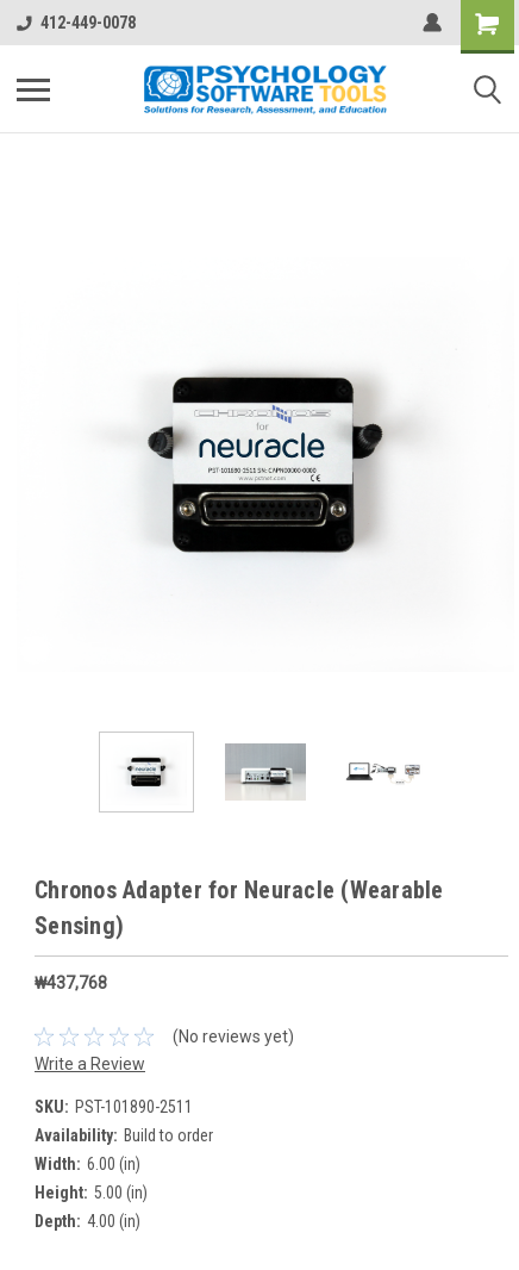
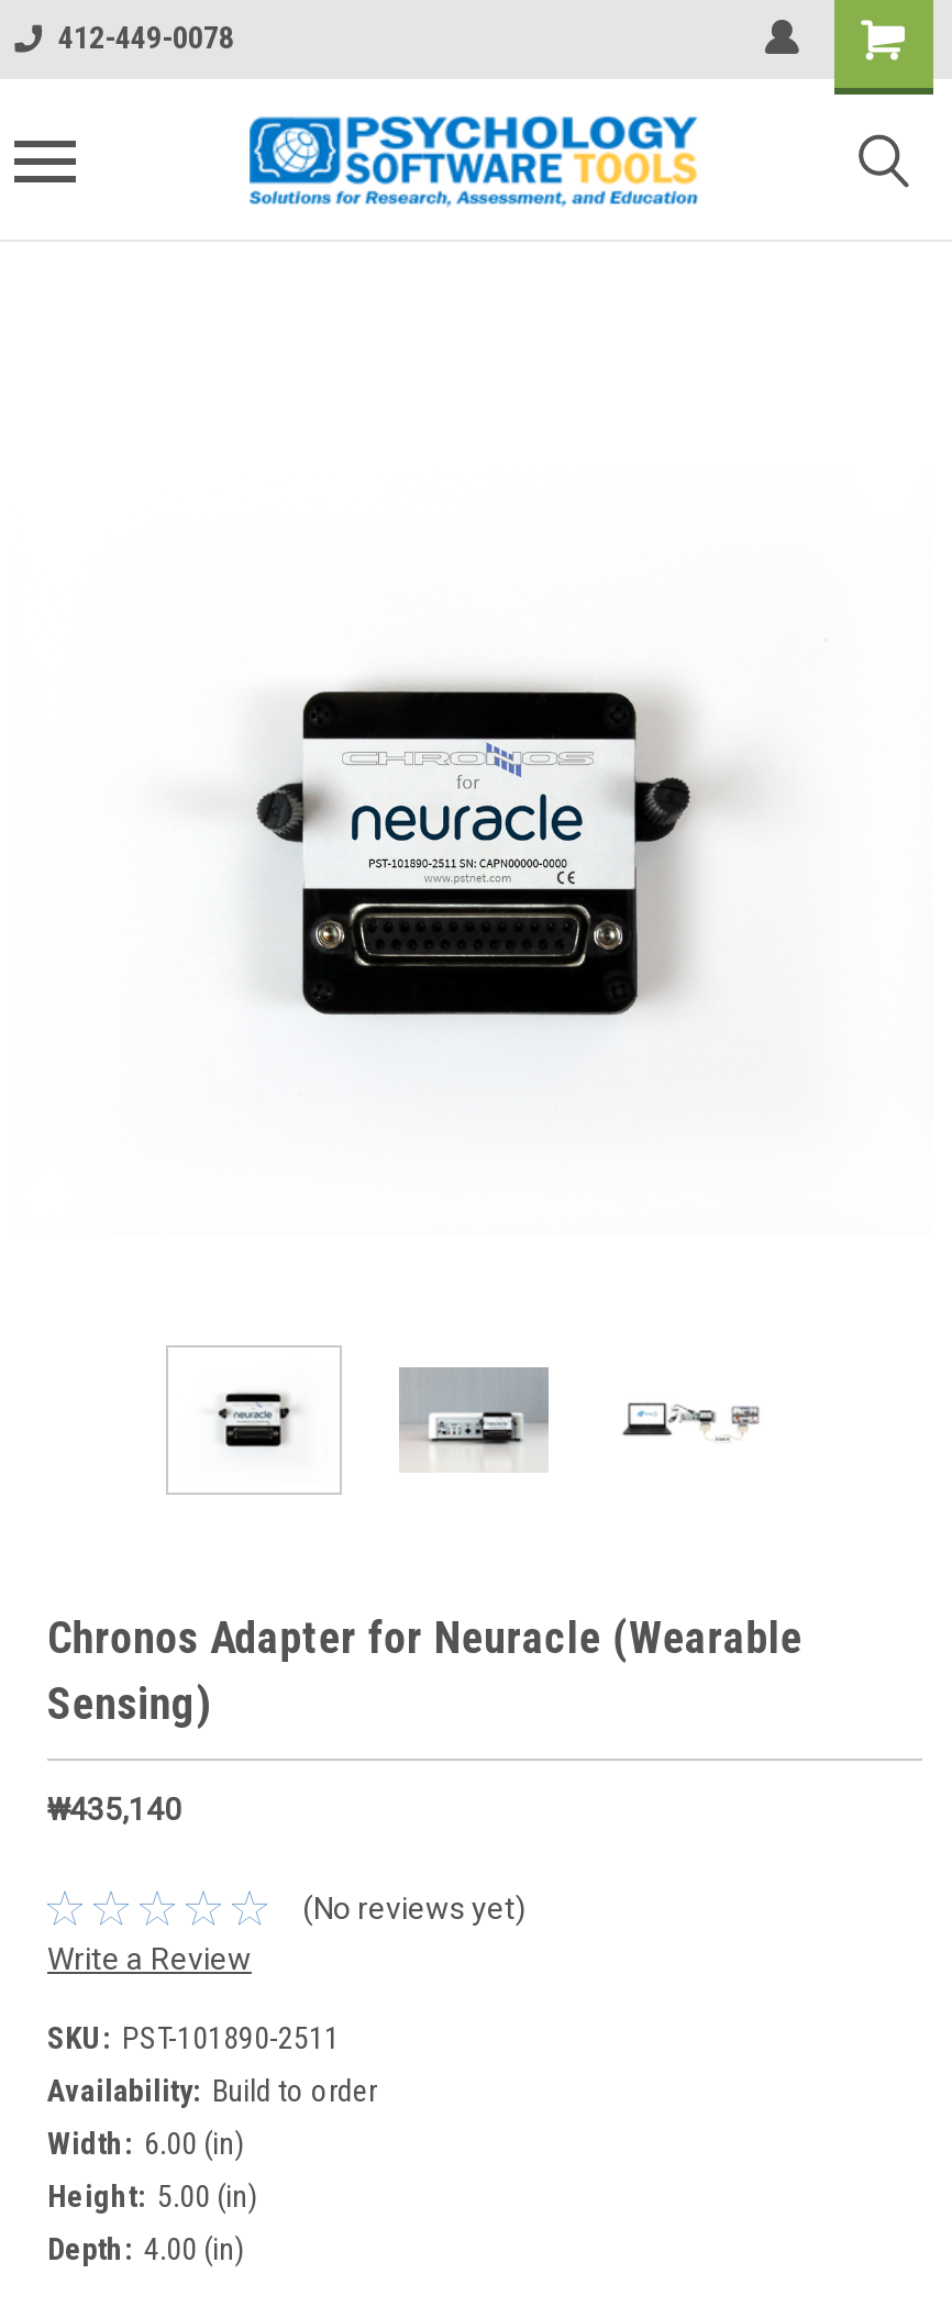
[35,974,107,993] ₩437,768 -> [47,1792,181,1828] ₩435,140

